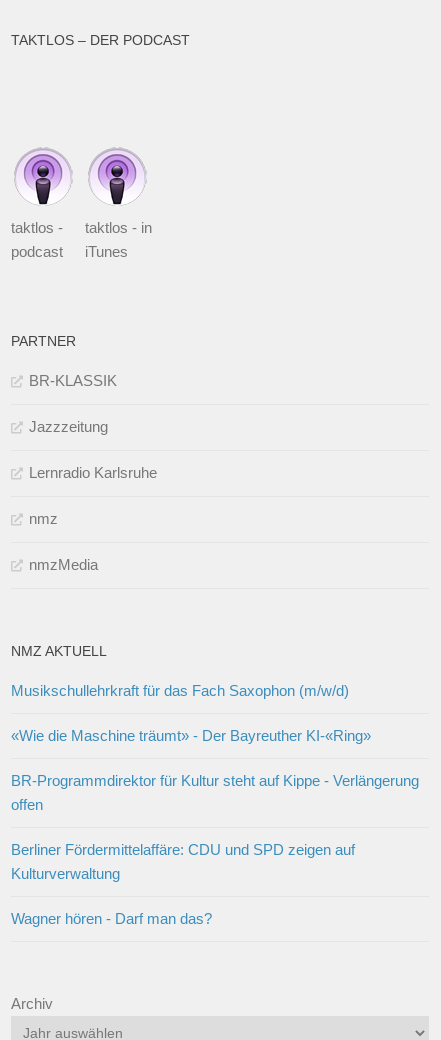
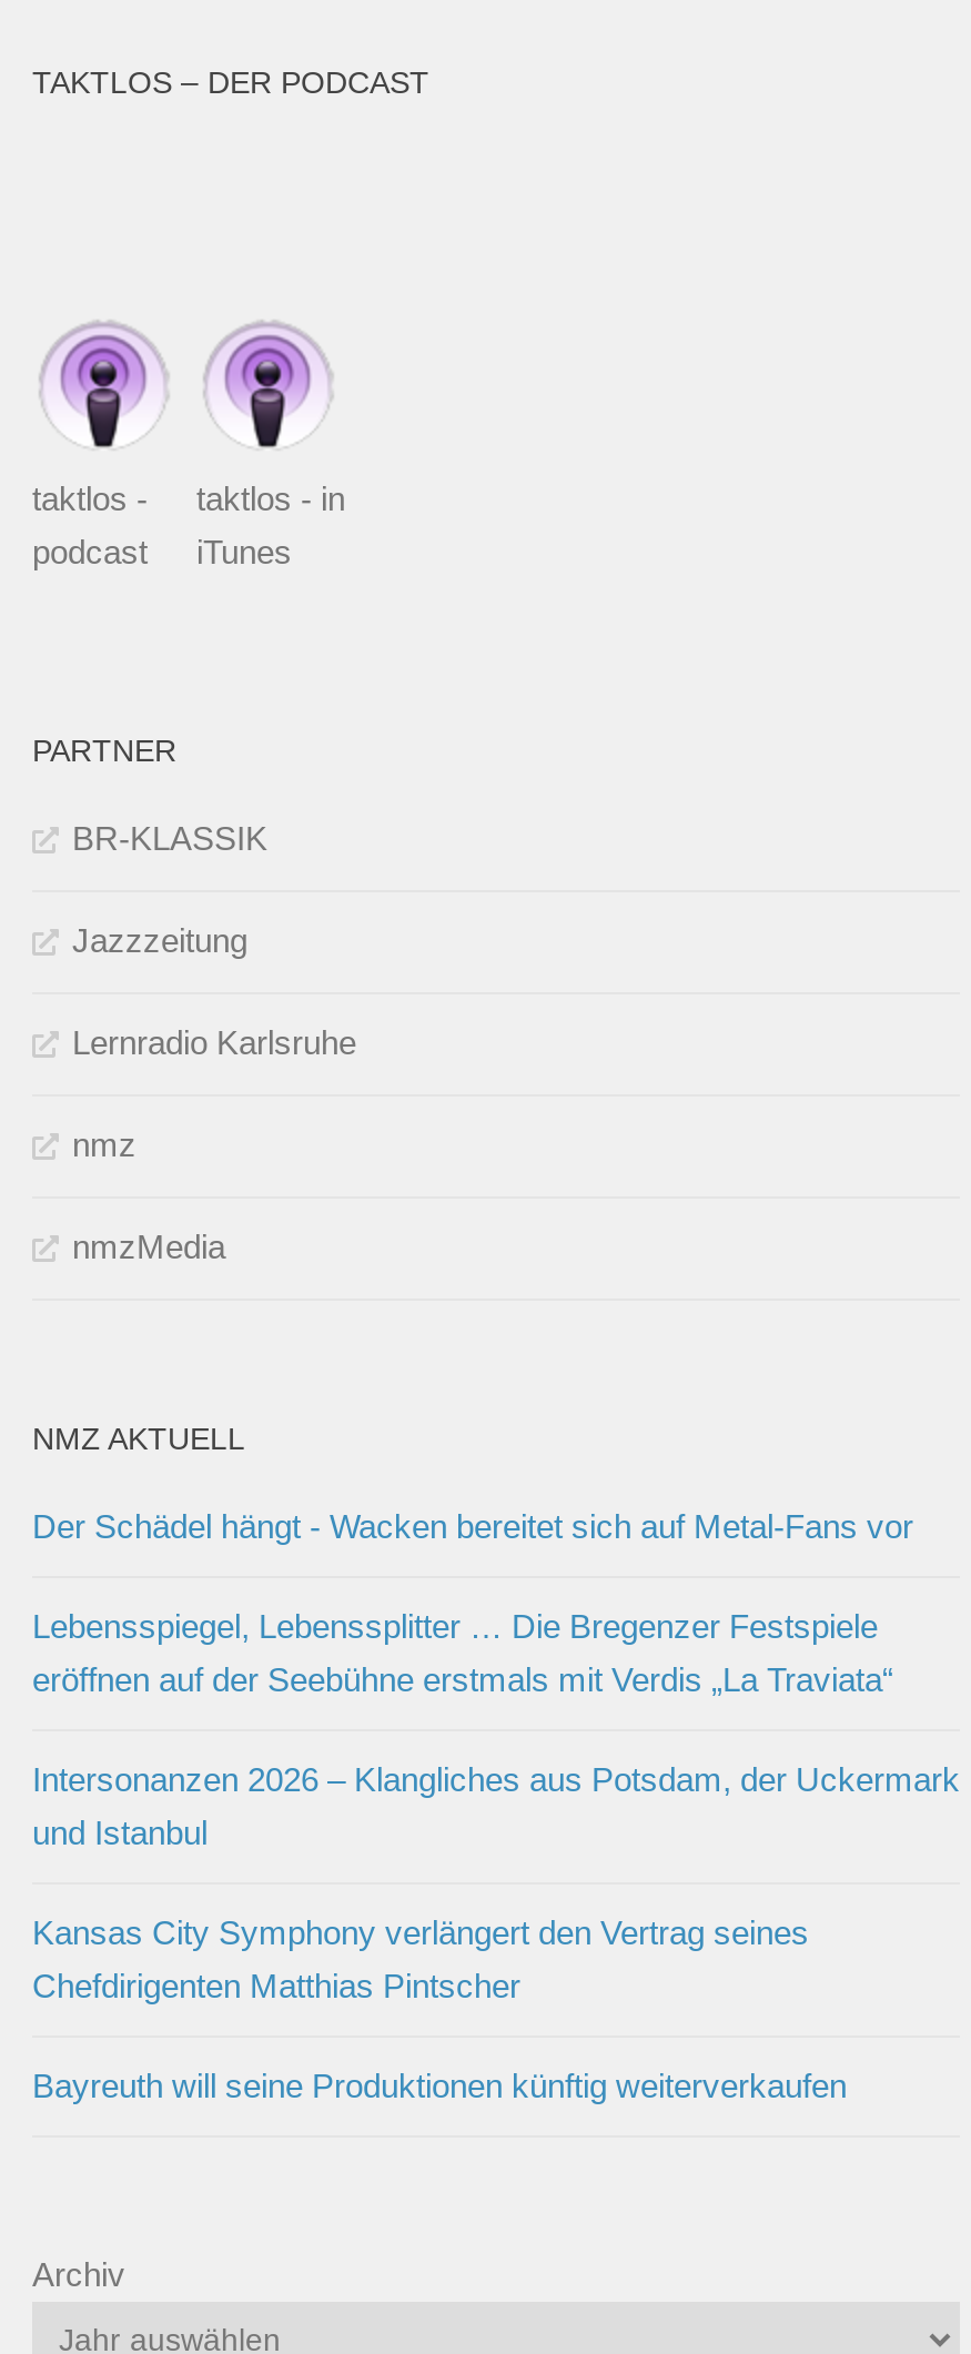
[11,682,349,699] Musikschullehrkraft für das Fach Saxophon (m/w/d) -> [32,1507,913,1545] Der Schädel hängt - Wacken bereitet sich auf Metal-Fans vor
[11,727,371,744] «Wie die Maschine träumt» - Der Bayreuther KI-«Ring» -> [32,1607,893,1698] Lebensspiegel, Lebenssplitter … Die Bregenzer Festspiele | eröffnen auf der Seebühne erstmals mit Verdis „La Traviata“
[11,772,419,813] BR-Programmdirektor für Kultur steht auf Kippe - Verlängerung | offen -> [32,1760,960,1851] Intersonanzen 2026 – Klangliches aus Potsdam, der Uckermark | und Istanbul
[11,841,355,882] Berliner Fördermittelaffäre: CDU und SPD zeigen auf | Kulturverwaltung -> [32,1914,809,2005] Kansas City Symphony verlängert den Vertrag seines | Chefdirigenten Matthias Pintscher
[11,910,212,927] Wagner hören - Darf man das? -> [32,2067,847,2105] Bayreuth will seine Produktionen künftig weiterverkaufen

